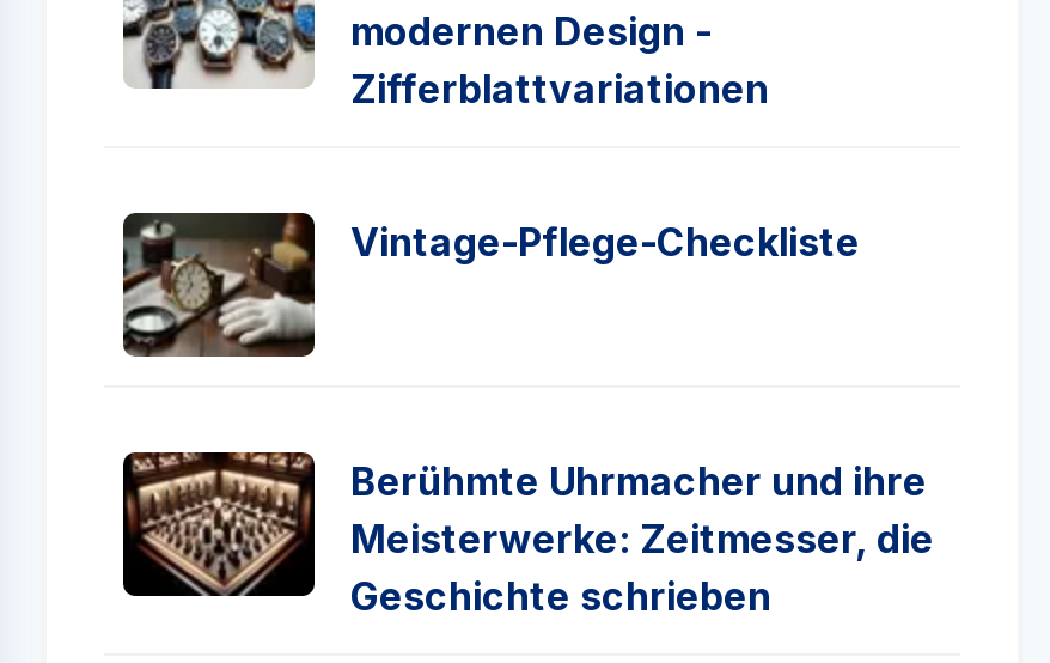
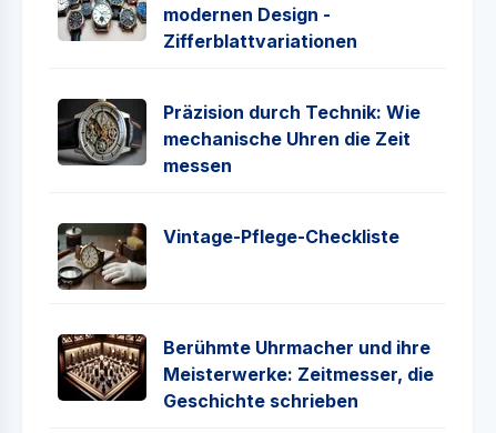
none -> [57,100,421,177] [image] | Präzision durch Technik: Wie | mechanische Uhren die Zeit | messen

